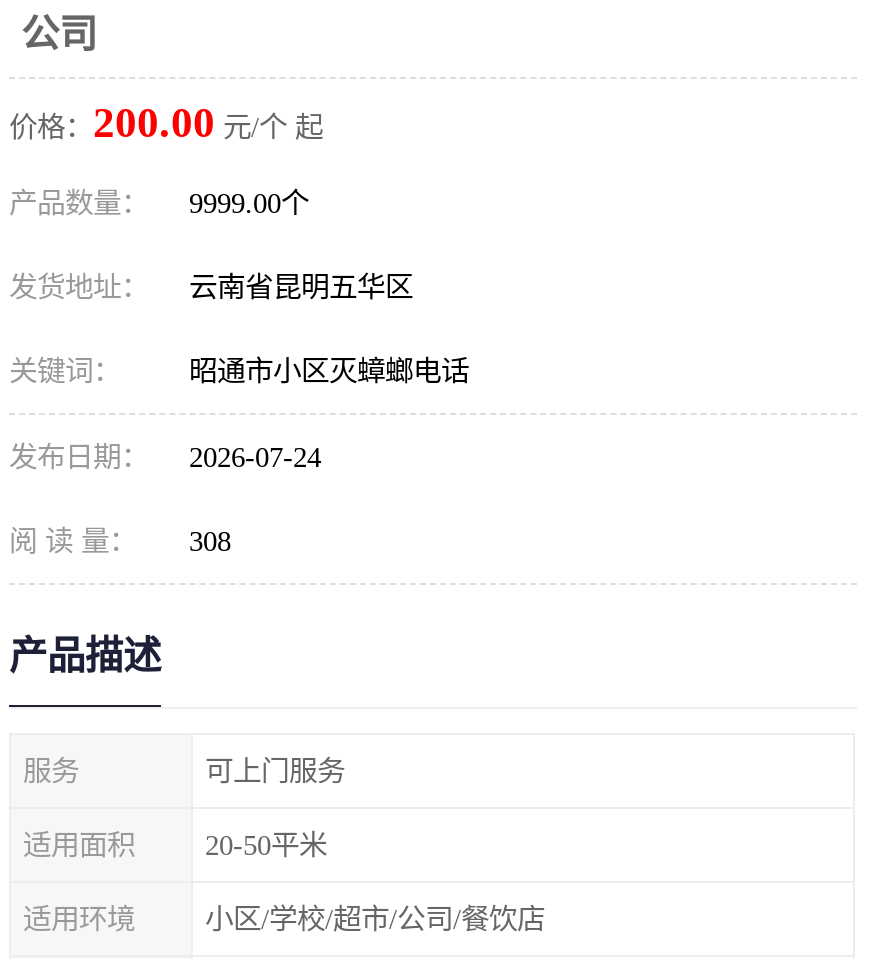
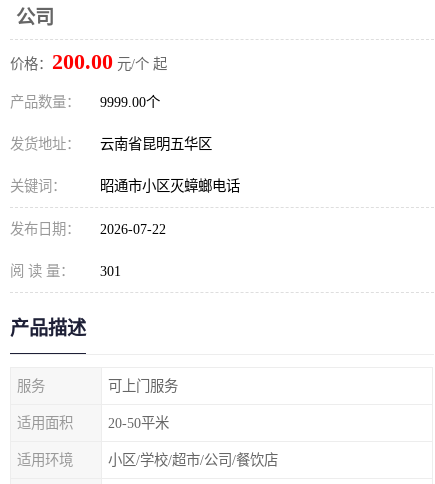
[9,441,321,473] 发布日期： 2026-07-24 -> [10,221,166,237] 发布日期： 2026-07-22
[9,525,231,557] 阅 读 量： 308 -> [10,263,121,279] 阅 读 量： 301

